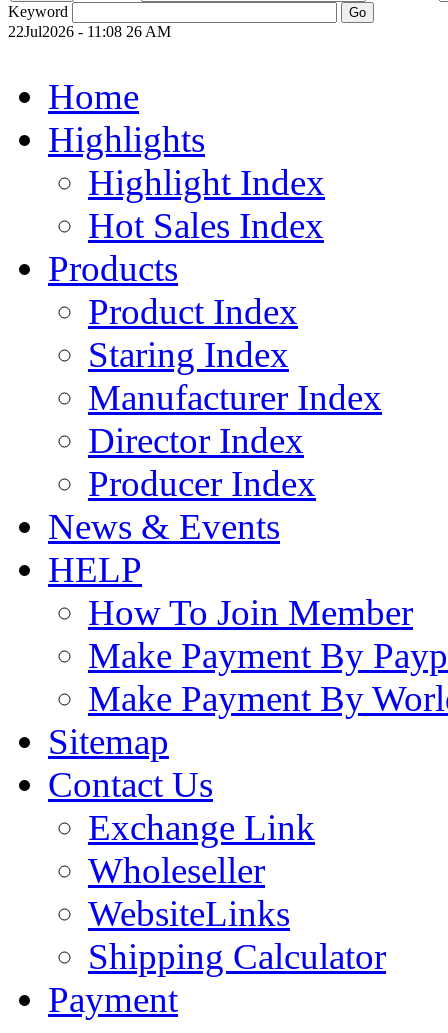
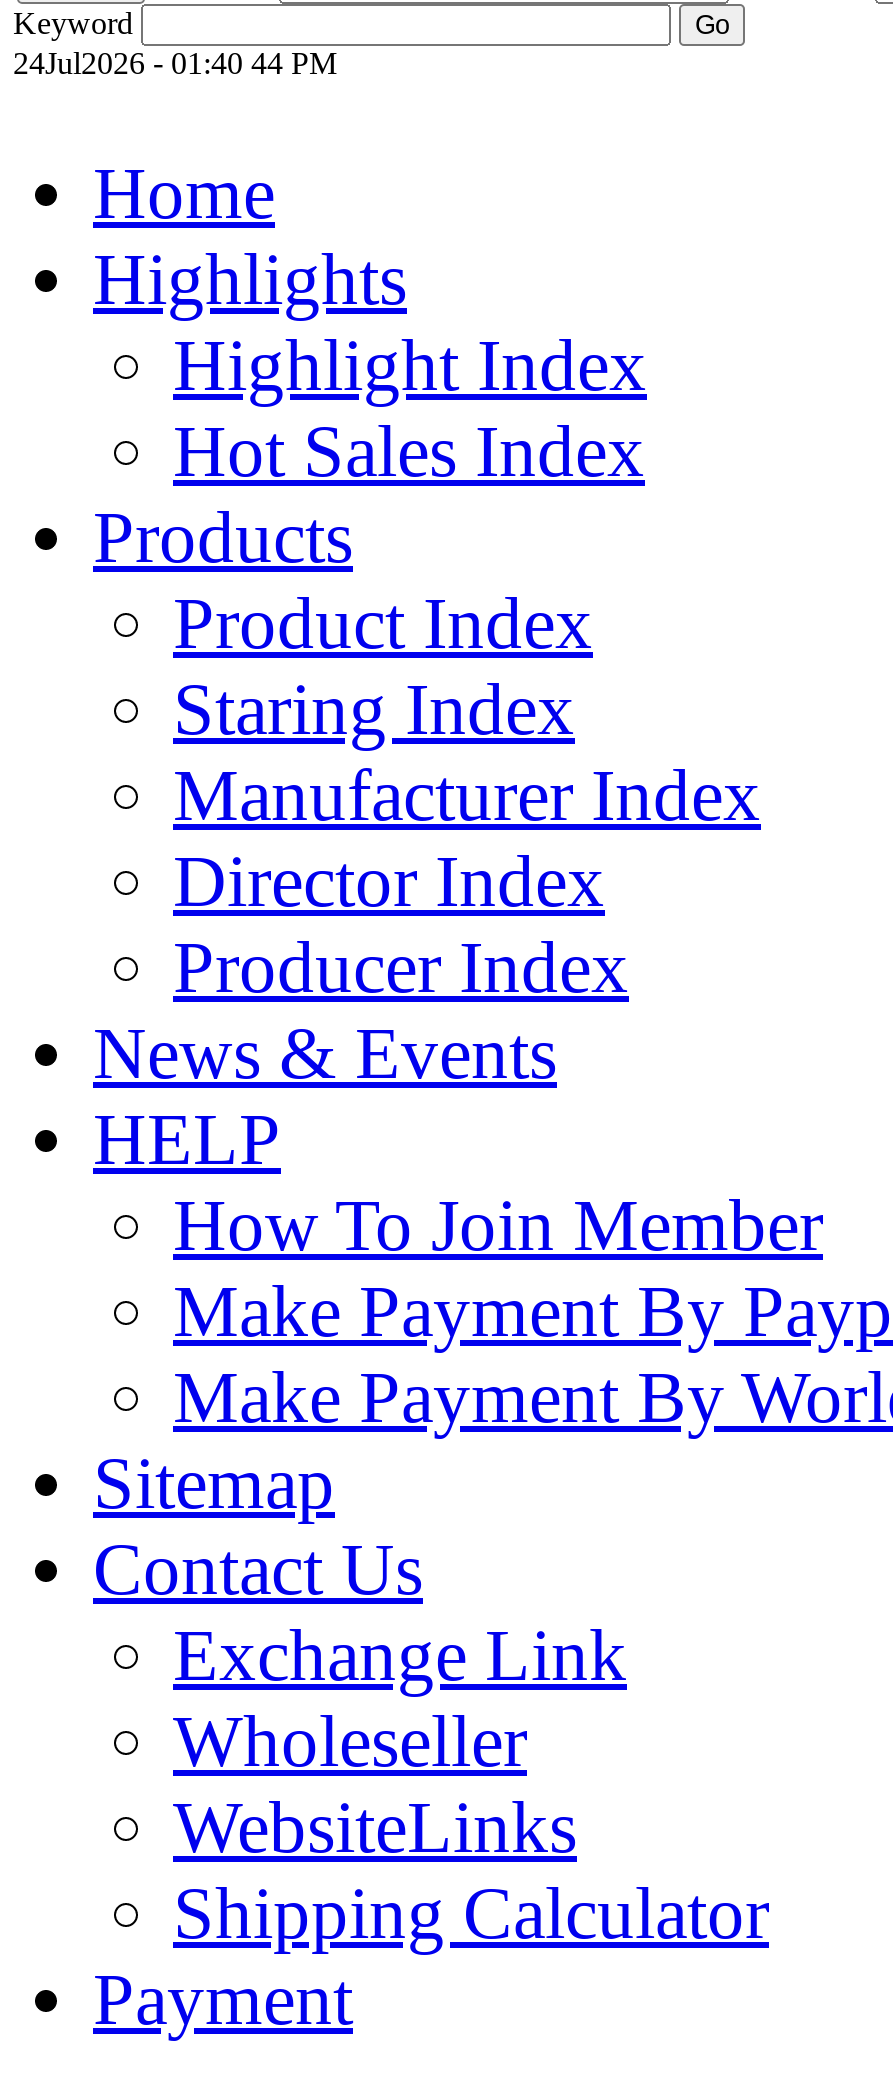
[8,23,171,40] 22Jul2026 - 11:08 26 AM -> [13,46,337,80] 24Jul2026 - 01:40 44 PM

